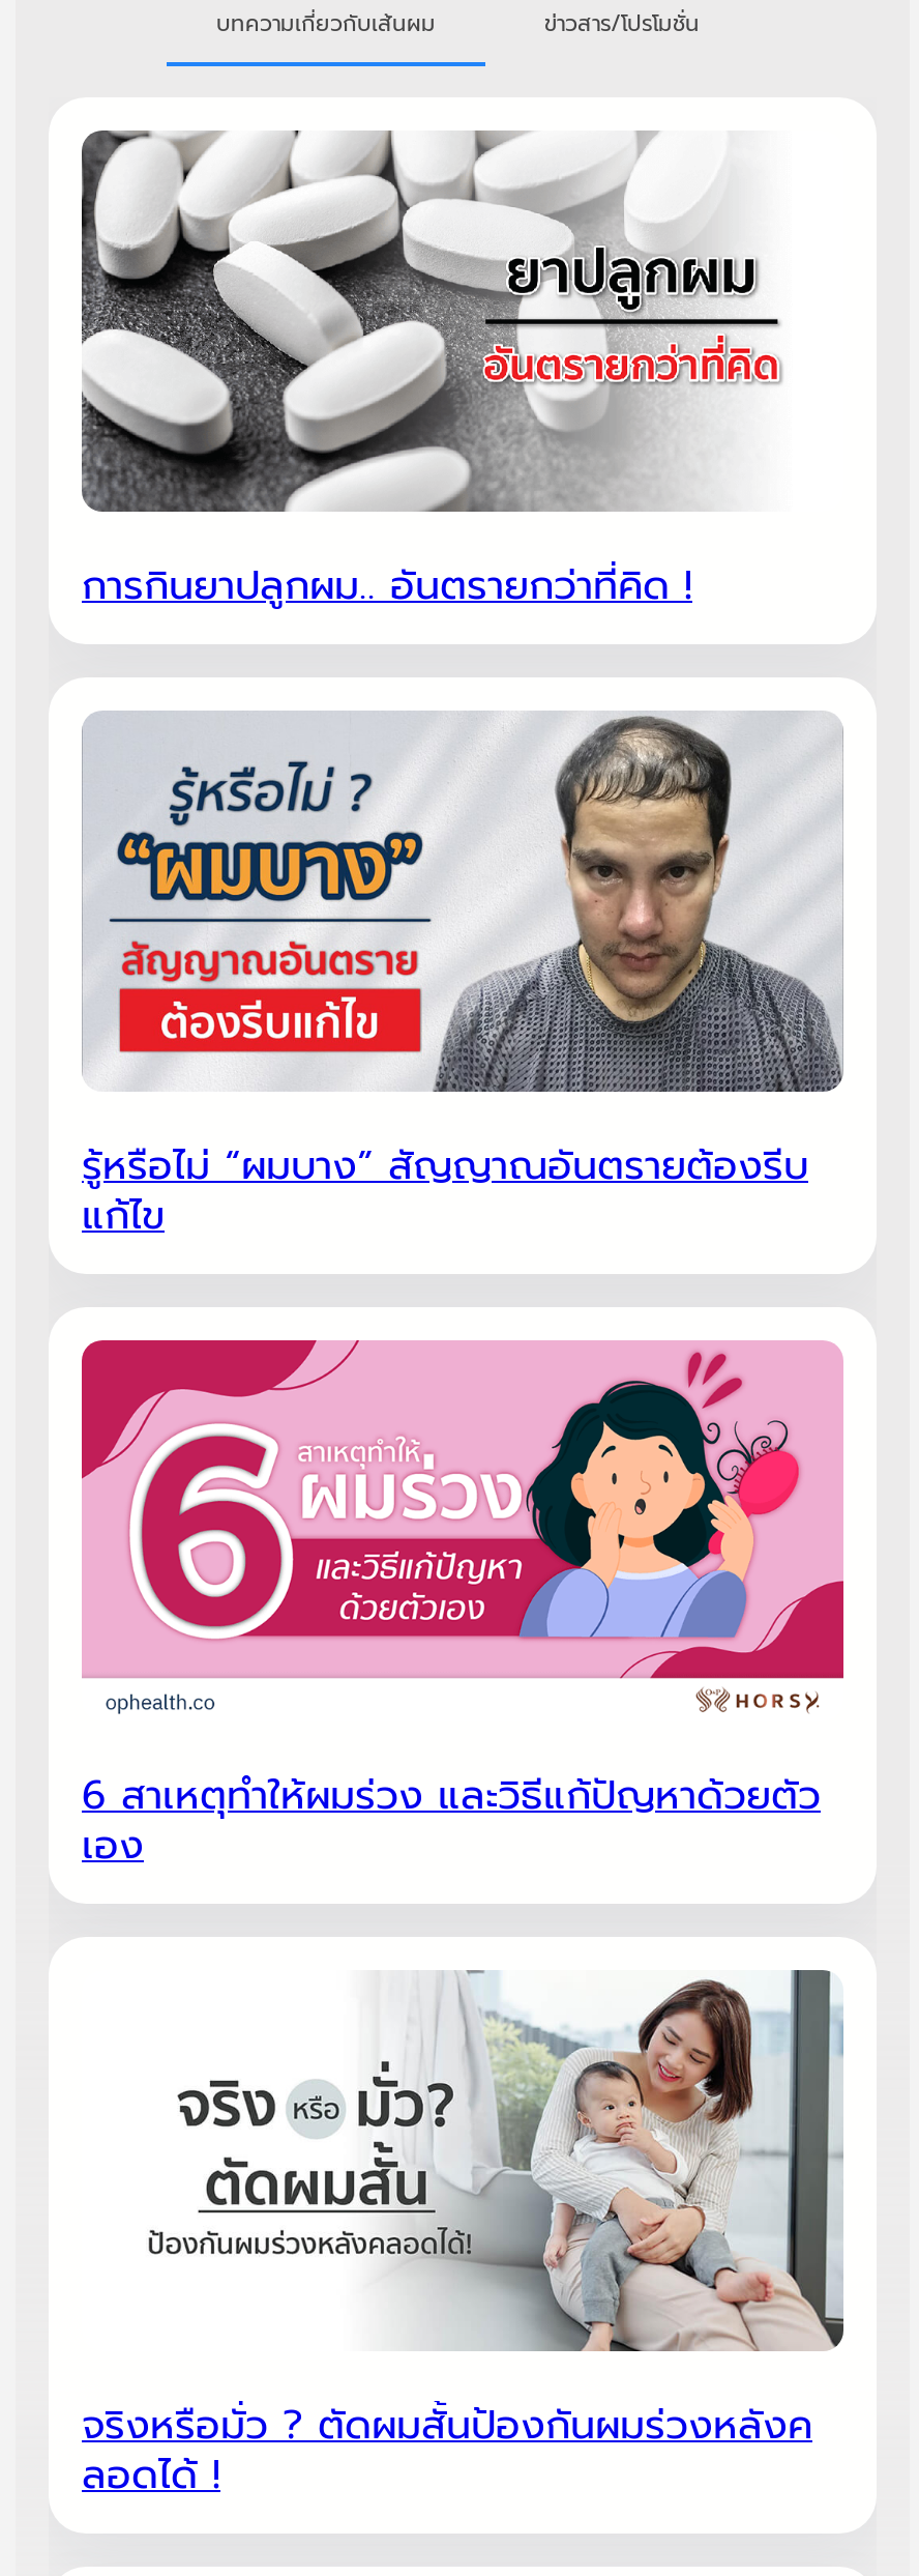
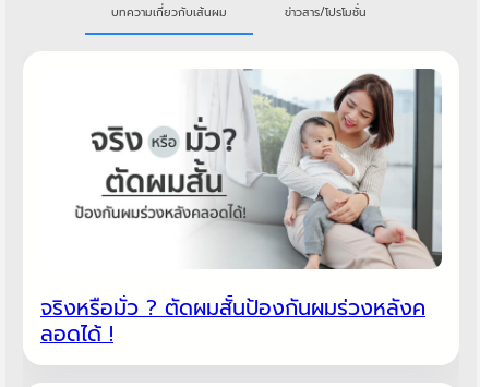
[80,128,779,615] [image] | การกินยาปลูกผม.. อันตรายกว่าที่คิด ! -> none
[82,715,843,1245] [image] | รู้หรือไม่ “ผมบาง” สัญญาณอันตรายต้องรีบ | แก้ไข -> none
[80,1338,846,1874] [image] | 6 สาเหตุทำให้ผมร่วง และวิธีแก้ปัญหาด้วยตัว | เอง -> none

